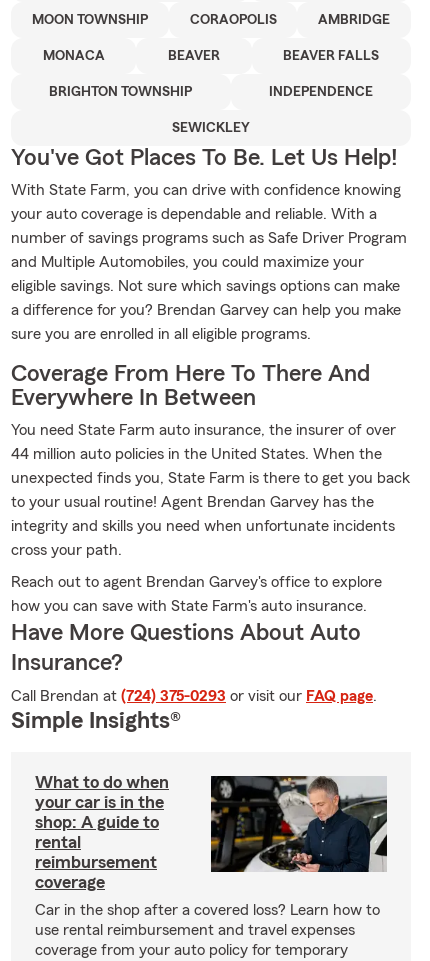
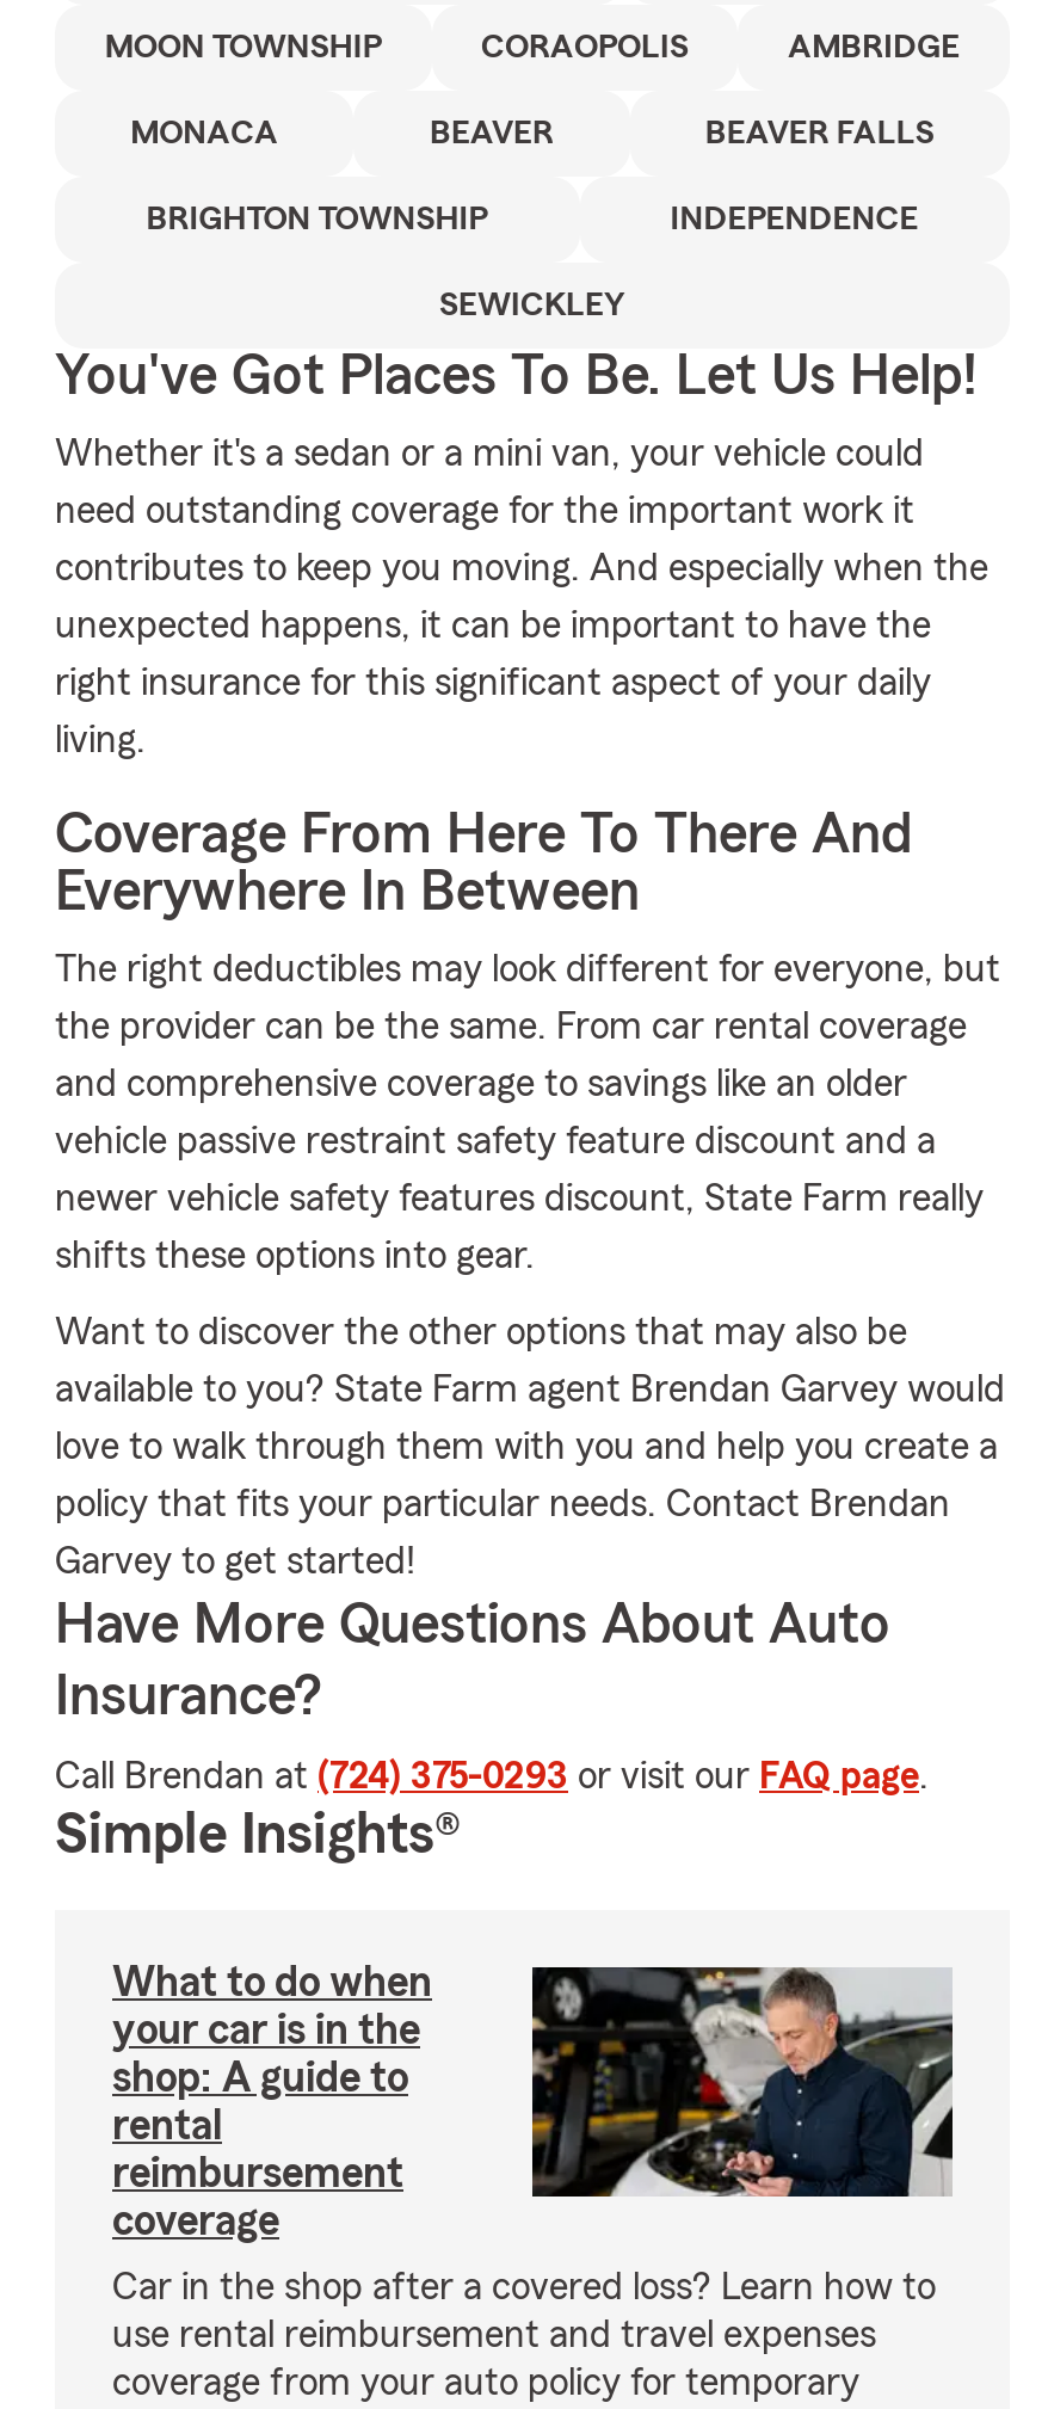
[11,182,407,342] With State Farm, you can drive with confidence knowing | your auto coverage is dependable and reliable. With a | number of savings programs such as Safe Driver Program | and Multiple Automobiles, you could maximize your | eligible savings. Not sure which savings options can make | a difference for you? Brendan Garvey can help you make | sure you are enrolled in all eligible programs. -> [55,435,988,759] Whether it's a sedan or a mini van, your vehicle could | need outstanding coverage for the important work it | contributes to keep you moving. And especially when the | unexpected happens, it can be important to have the | right insurance for this significant aspect of your daily | living.
moved [11,362,370,410] -> [55,807,912,922]: Coverage From Here To There And | Everywhere In Between
[11,422,410,614] You need State Farm auto insurance, the insurer of over | 44 million auto policies in the United States. When the | unexpected finds you, State Farm is there to get you back | to your usual routine! Agent Brendan Garvey has the | integrity and skills you need when unfortunate incidents | cross your path. | Reach out to agent Brendan Garvey's office to explore | how you can save with State Farm's auto insurance. -> [55,950,1005,1581] The right deductibles may look different for everyone, but | the provider can be the same. From car rental coverage | and comprehensive coverage to savings like an older | vehicle passive restraint safety feature discount and a | newer vehicle safety features discount, State Farm really | shifts these options into gear. | Want to discover the other options that may also be | available to you? State Farm agent Brendan Garvey would | love to walk through them with you and help you create a | policy that fits your particular needs. Contact Brendan | Garvey to get started!

